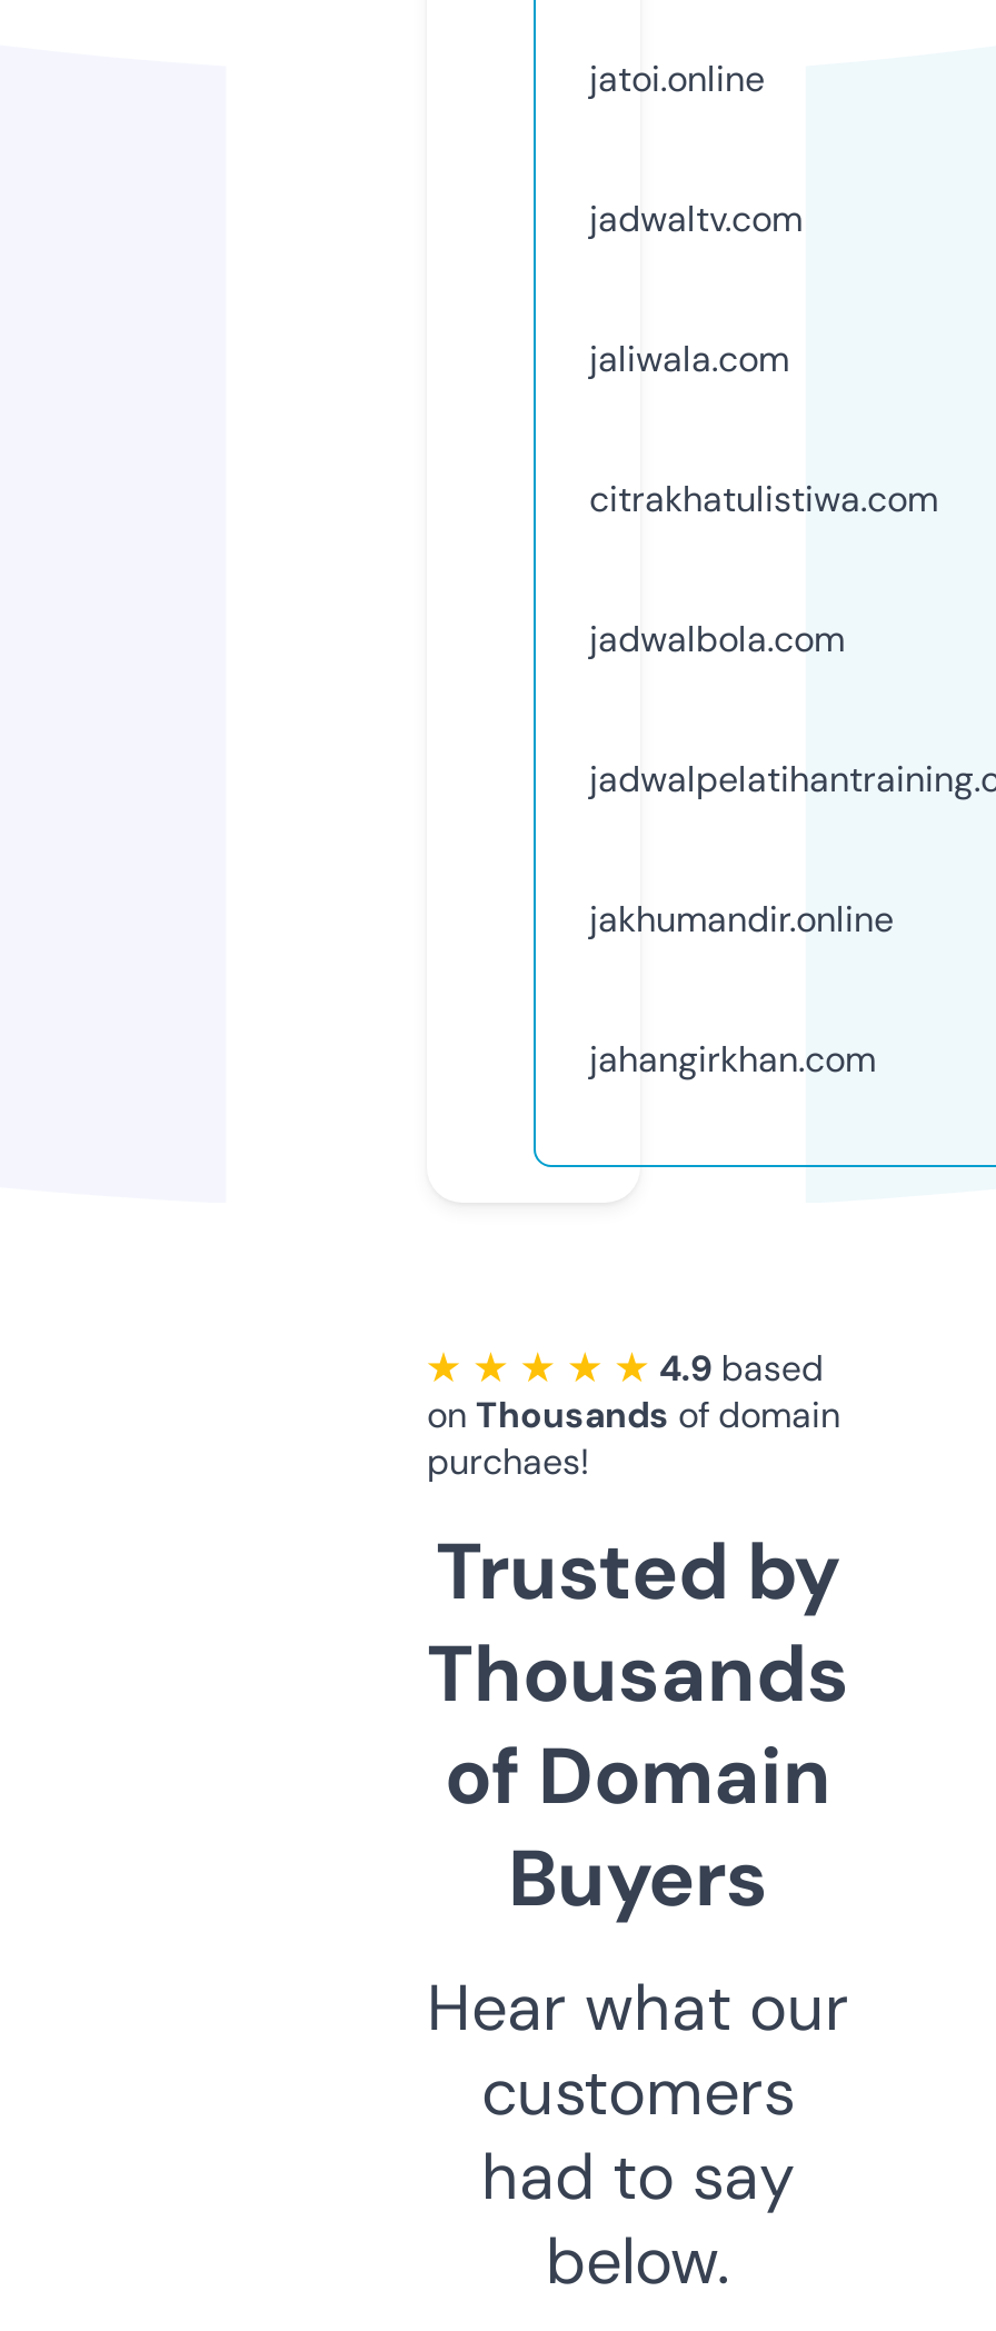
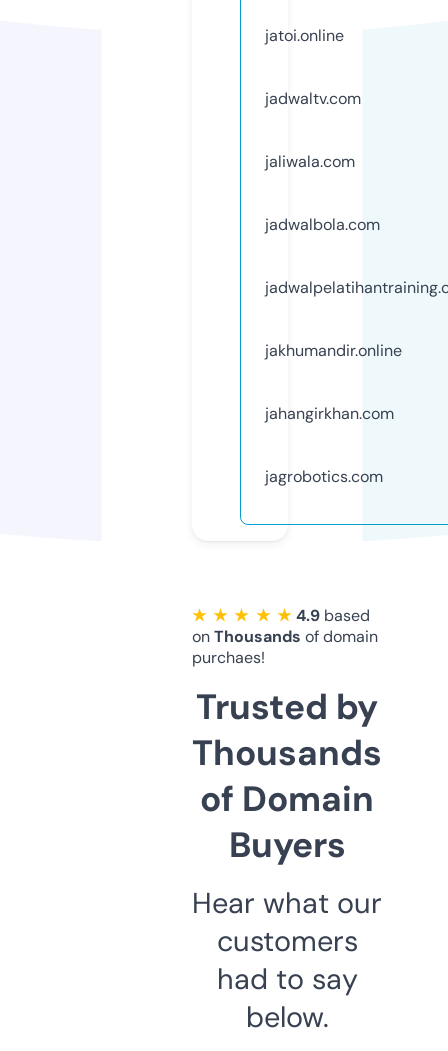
[589,475,938,522] citrakhatulistiwa.com -> none
moved [589,615,894,1082] -> [265,214,402,424]: jadwalbola.com | jakhumandir.online | jahangirkhan.com
none -> [265,466,383,487] jagrobotics.com

